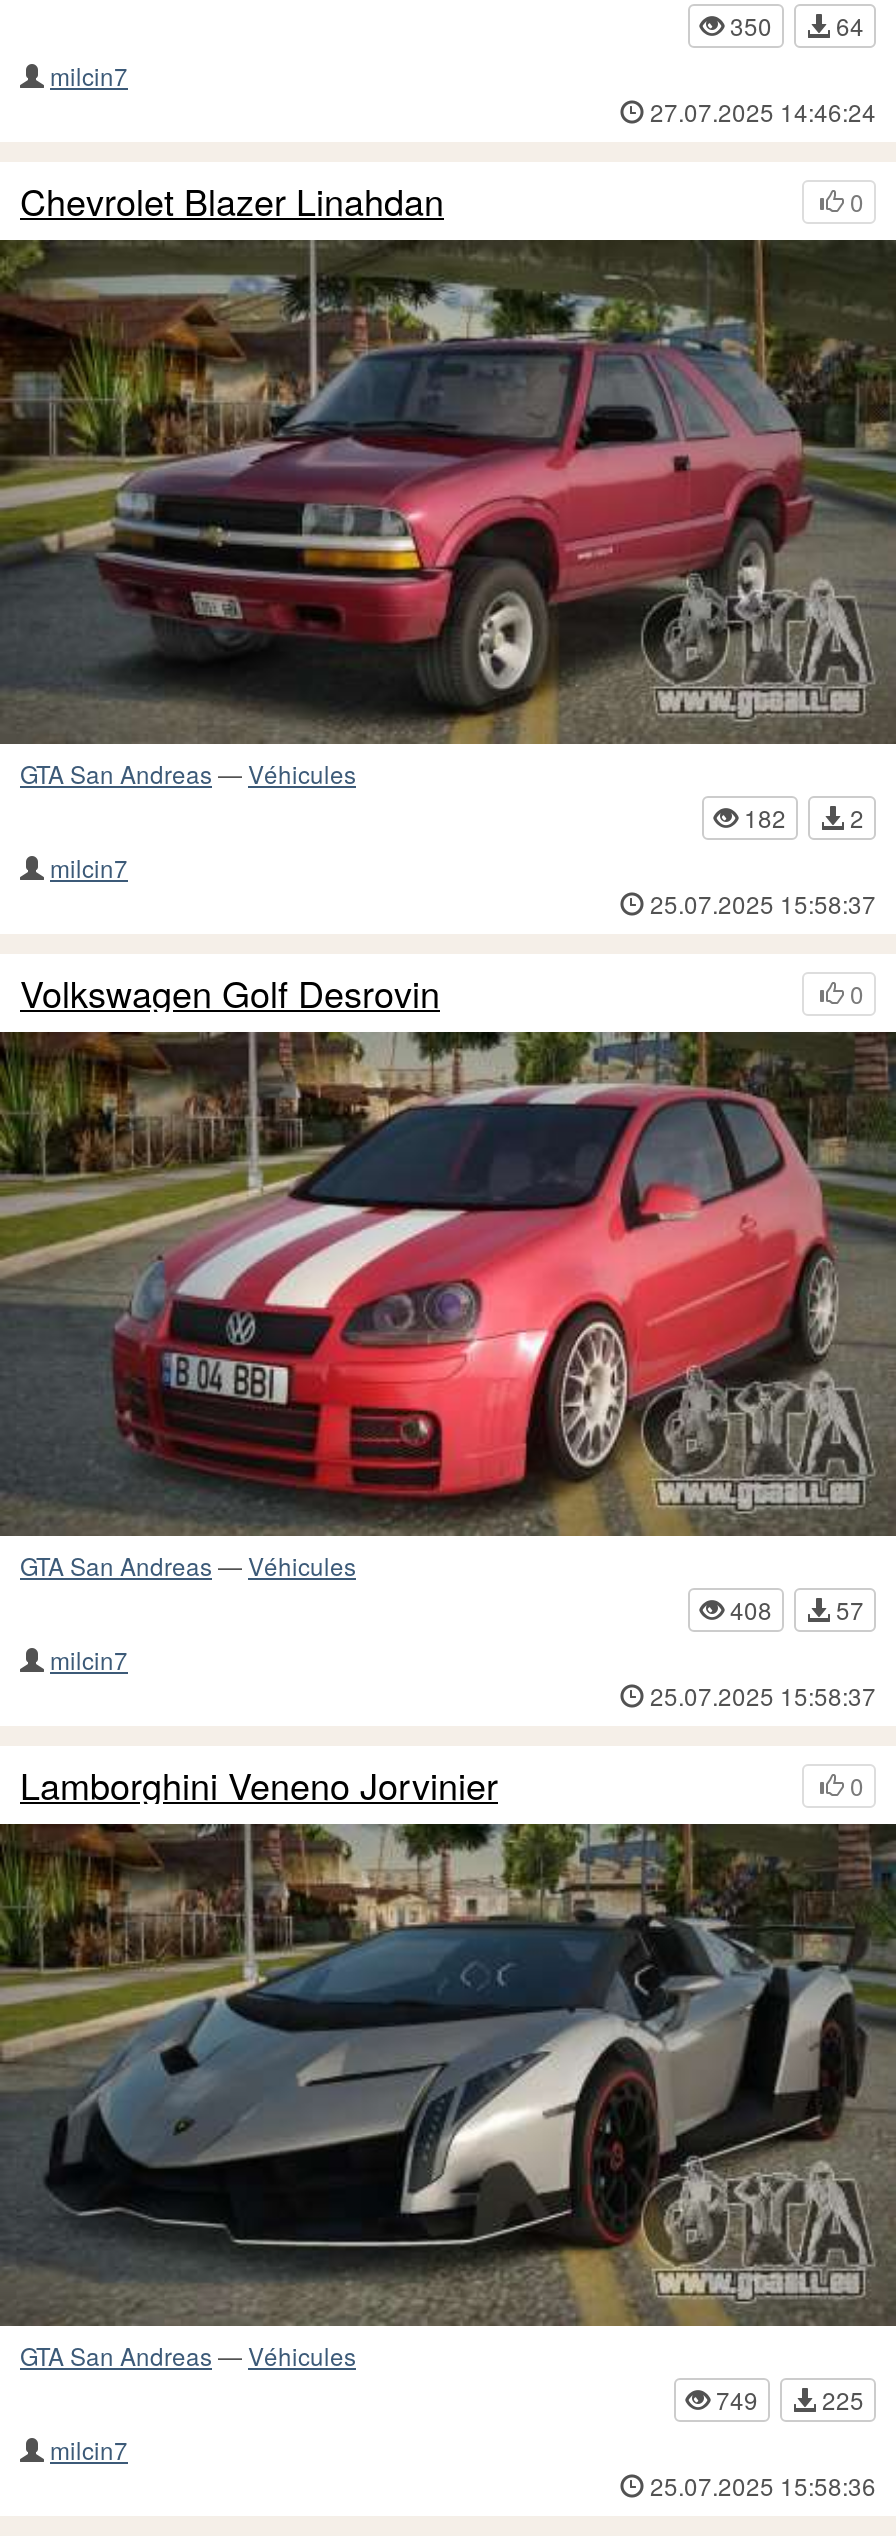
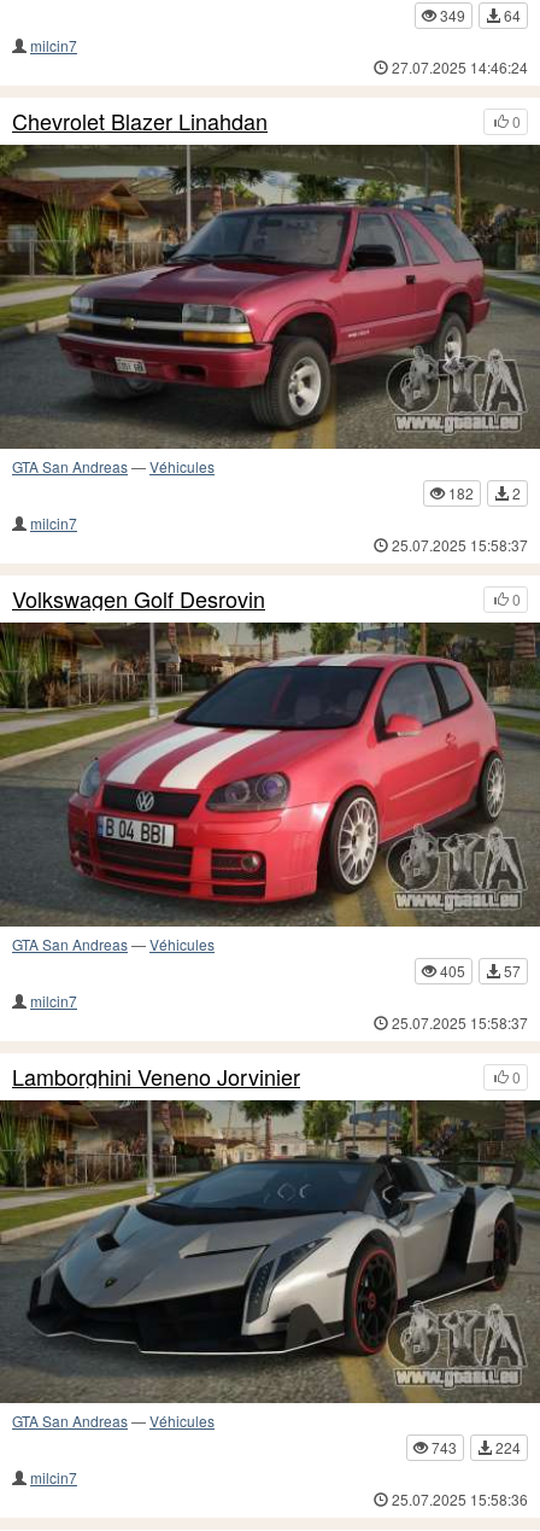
[730,9,864,43] 350 64 -> [440,5,521,26] 349 64
[730,1591,864,1625] 408 57 -> [440,960,521,980] 405 57
[716,2382,758,2416] 749 -> [432,1437,457,1458] 743
[822,2382,864,2416] 225 -> [495,1437,521,1458] 224

